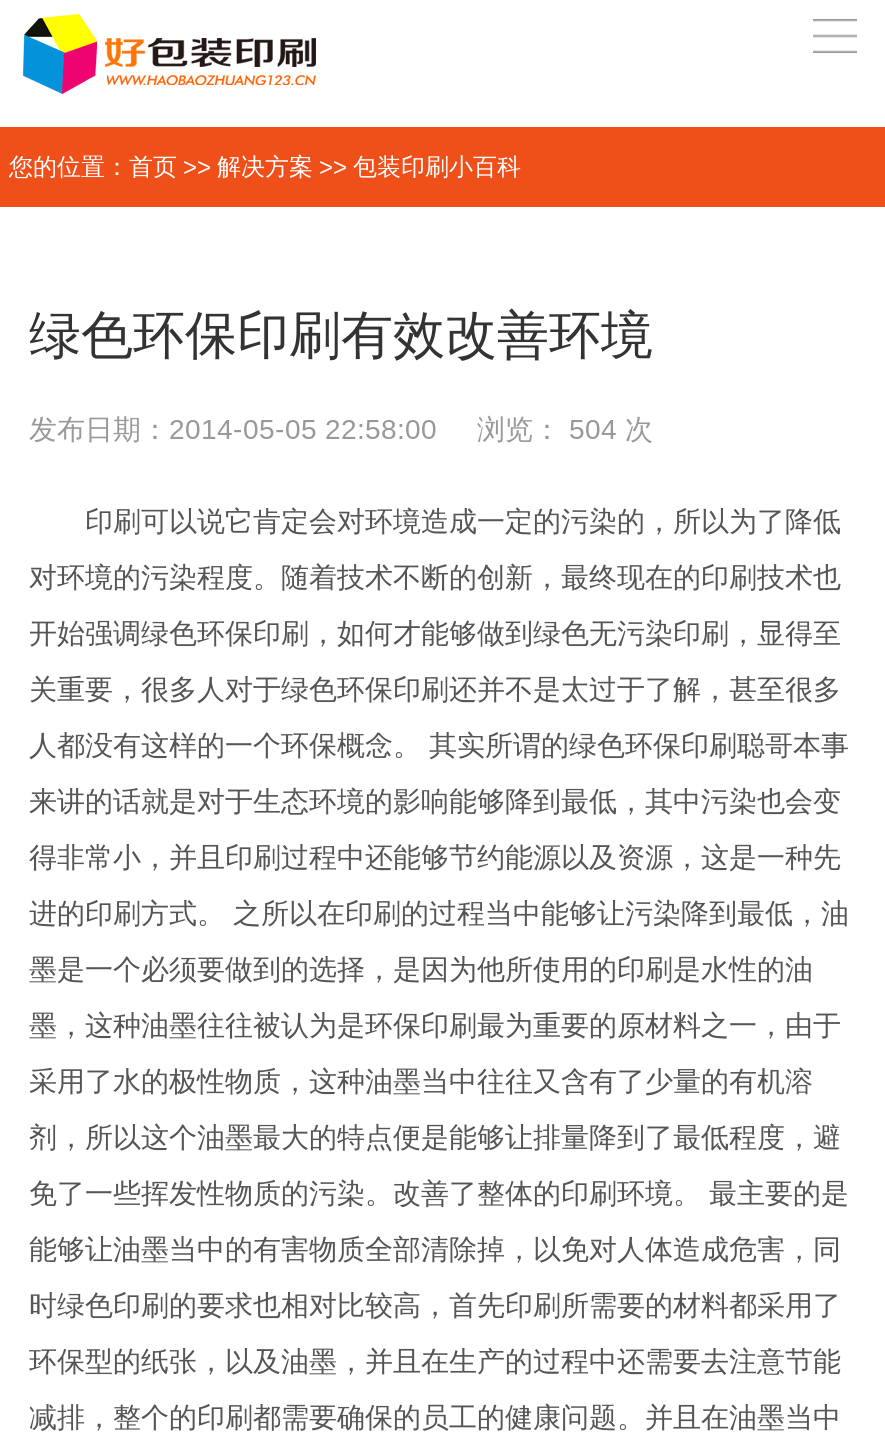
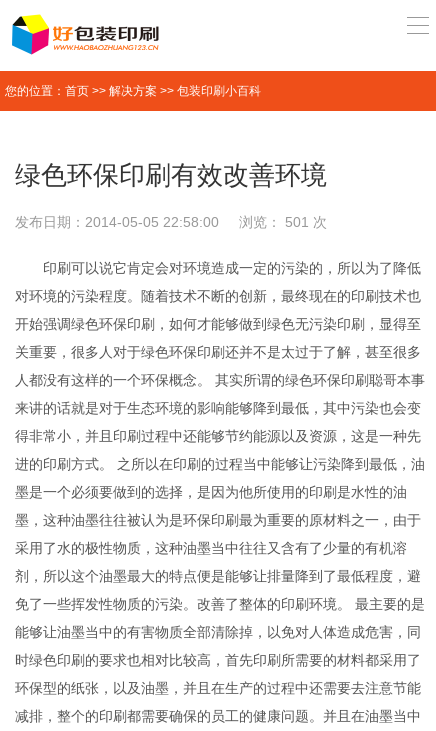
[29,413,653,445] 发布日期：2014-05-05 22:58:00 浏览：504 次 -> [15,214,327,230] 发布日期：2014-05-05 22:58:00 浏览：501 次

